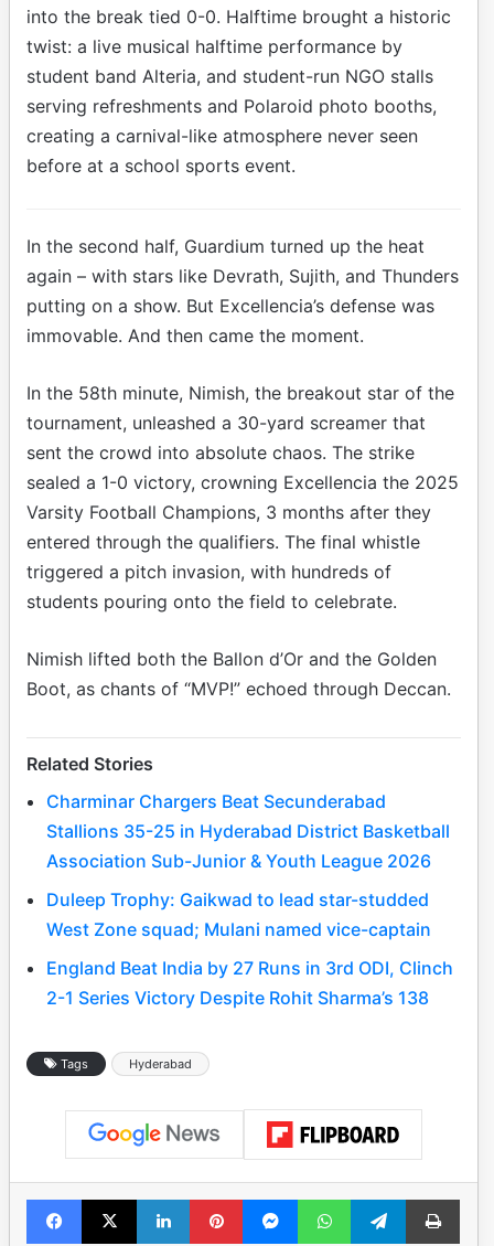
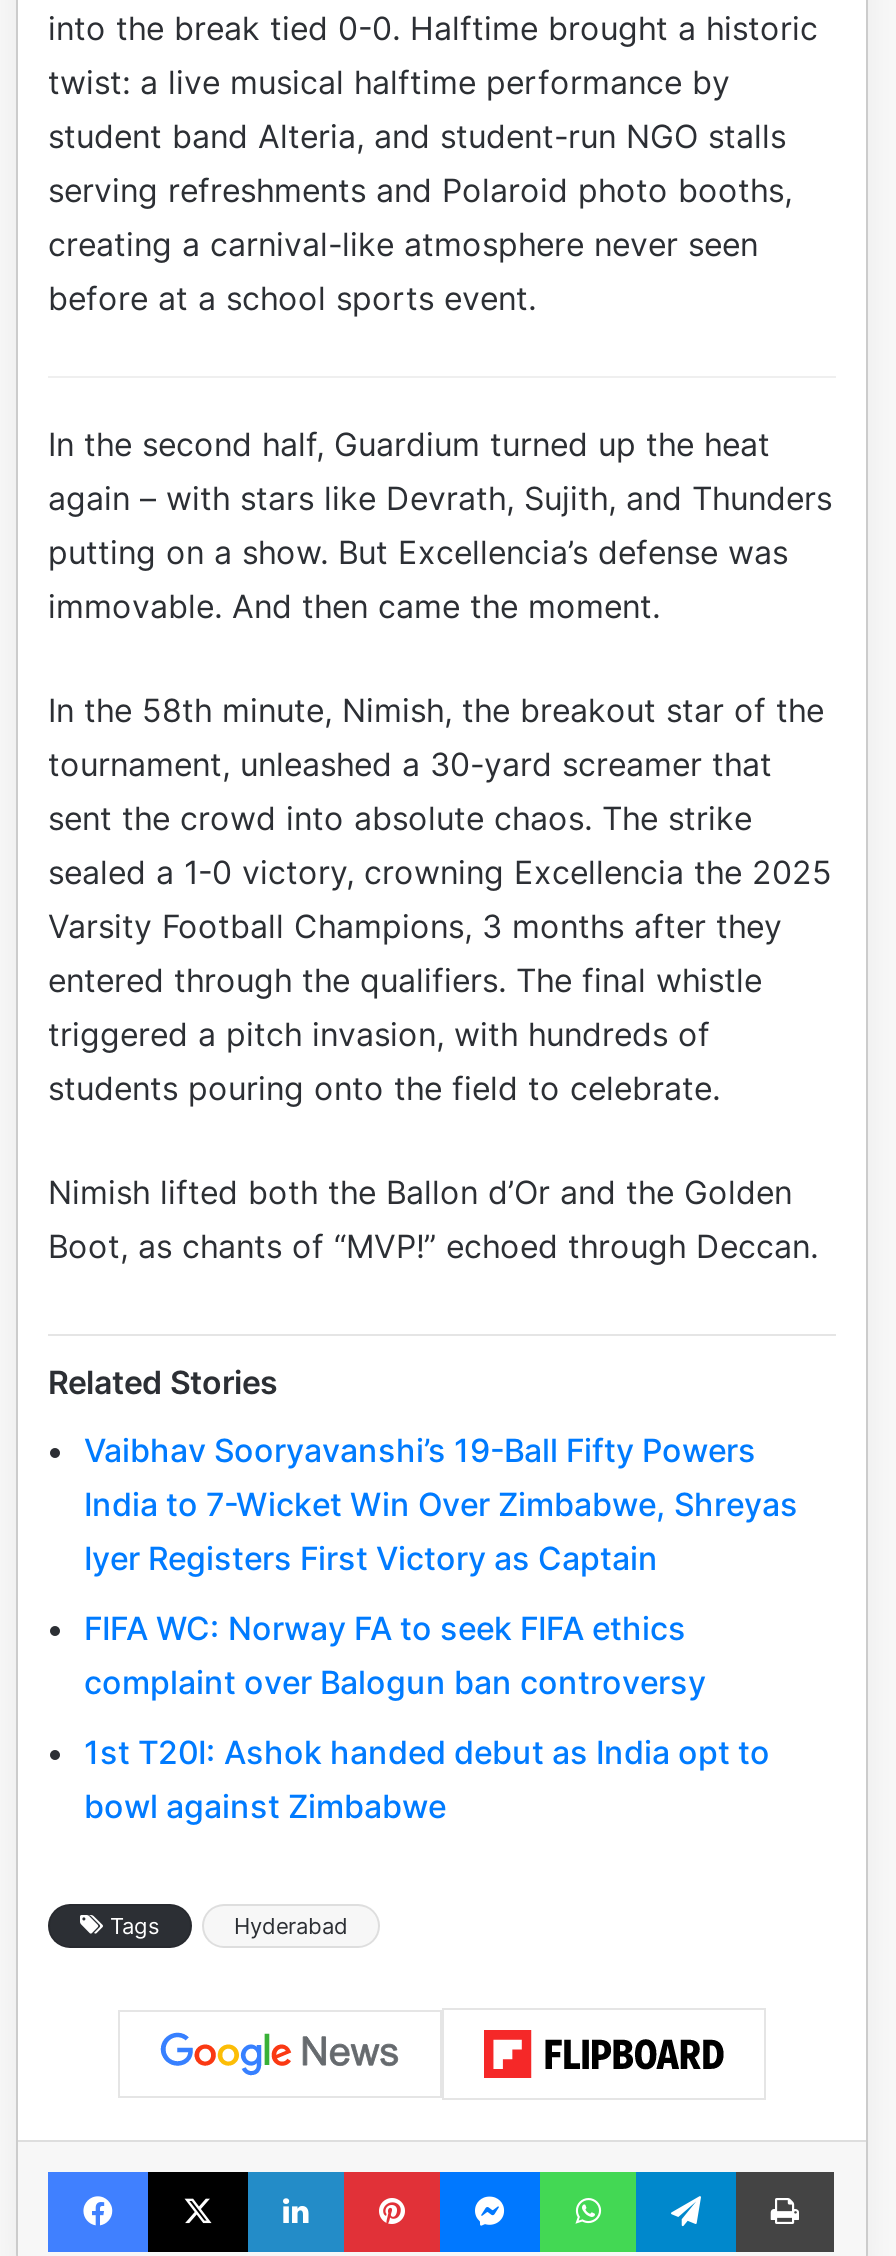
[46,791,450,872] Charminar Chargers Beat Secunderabad | Stallions 35-25 in Hyderabad District Basketball | Association Sub-Junior & Youth League 2026 -> [84,1431,798,1579] Vaibhav Sooryavanshi’s 19-Ball Fifty Powers | India to 7-Wicket Win Over Zimbabwe, Shreyas | Iyer Registers First Victory as Captain
[46,889,431,941] Duleep Trophy: Gaikwad to lead star-studded | West Zone squad; Mulani named vice-captain -> [84,1609,706,1703] FIFA WC: Norway FA to seek FIFA ethics | complaint over Balogun ban controversy
[46,957,453,1009] England Beat India by 27 Runs in 3rd ODI, Clinch | 2-1 Series Victory Despite Rohit Sharma’s 138 -> [84,1733,770,1827] 1st T20I: Ashok handed debut as India opt to | bowl against Zimbabwe

